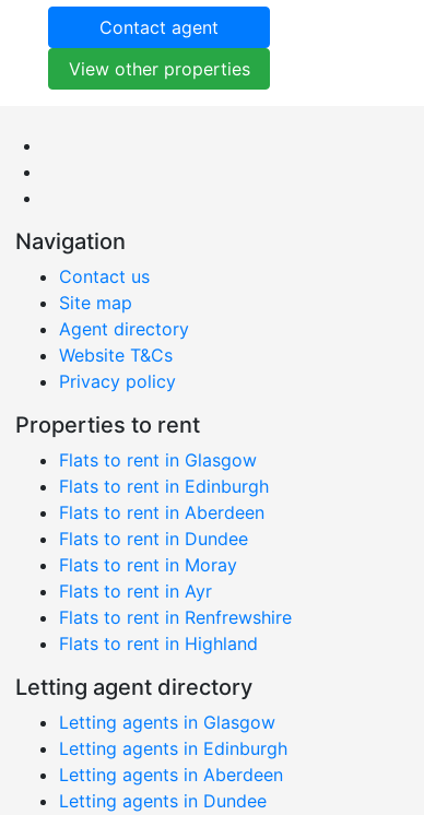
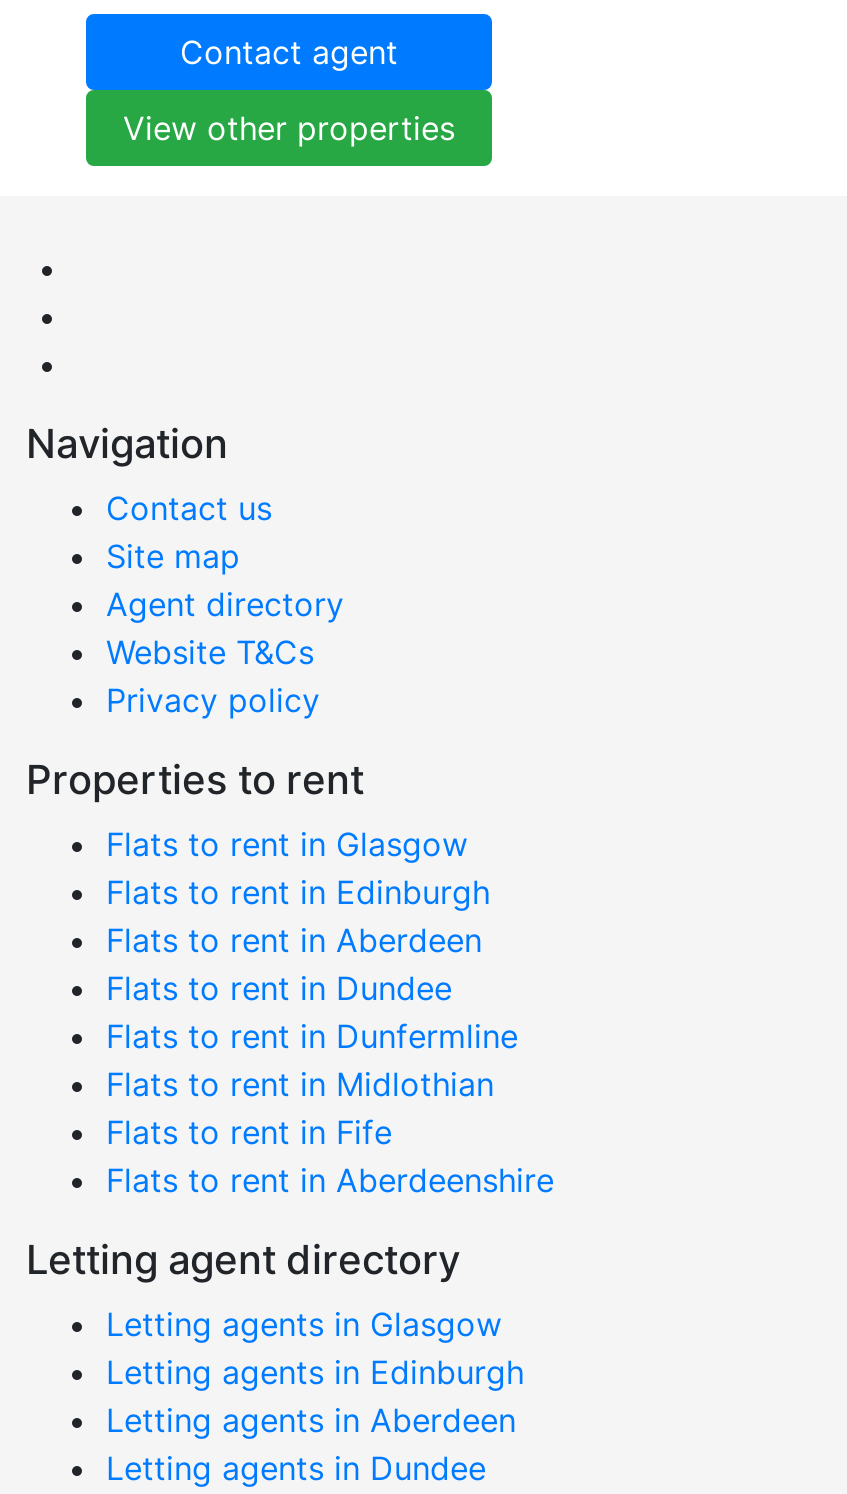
[59,554,237,576] Flats to rent in Moray -> [106,1016,518,1056] Flats to rent in Dunfermline
[59,580,212,602] Flats to rent in Ayr -> [106,1064,494,1104] Flats to rent in Midlothian
[59,607,292,628] Flats to rent in Renfrewshire -> [106,1112,392,1152] Flats to rent in Fife
[59,633,258,655] Flats to rent in Highland -> [106,1160,554,1200] Flats to rent in Aberdeenshire

